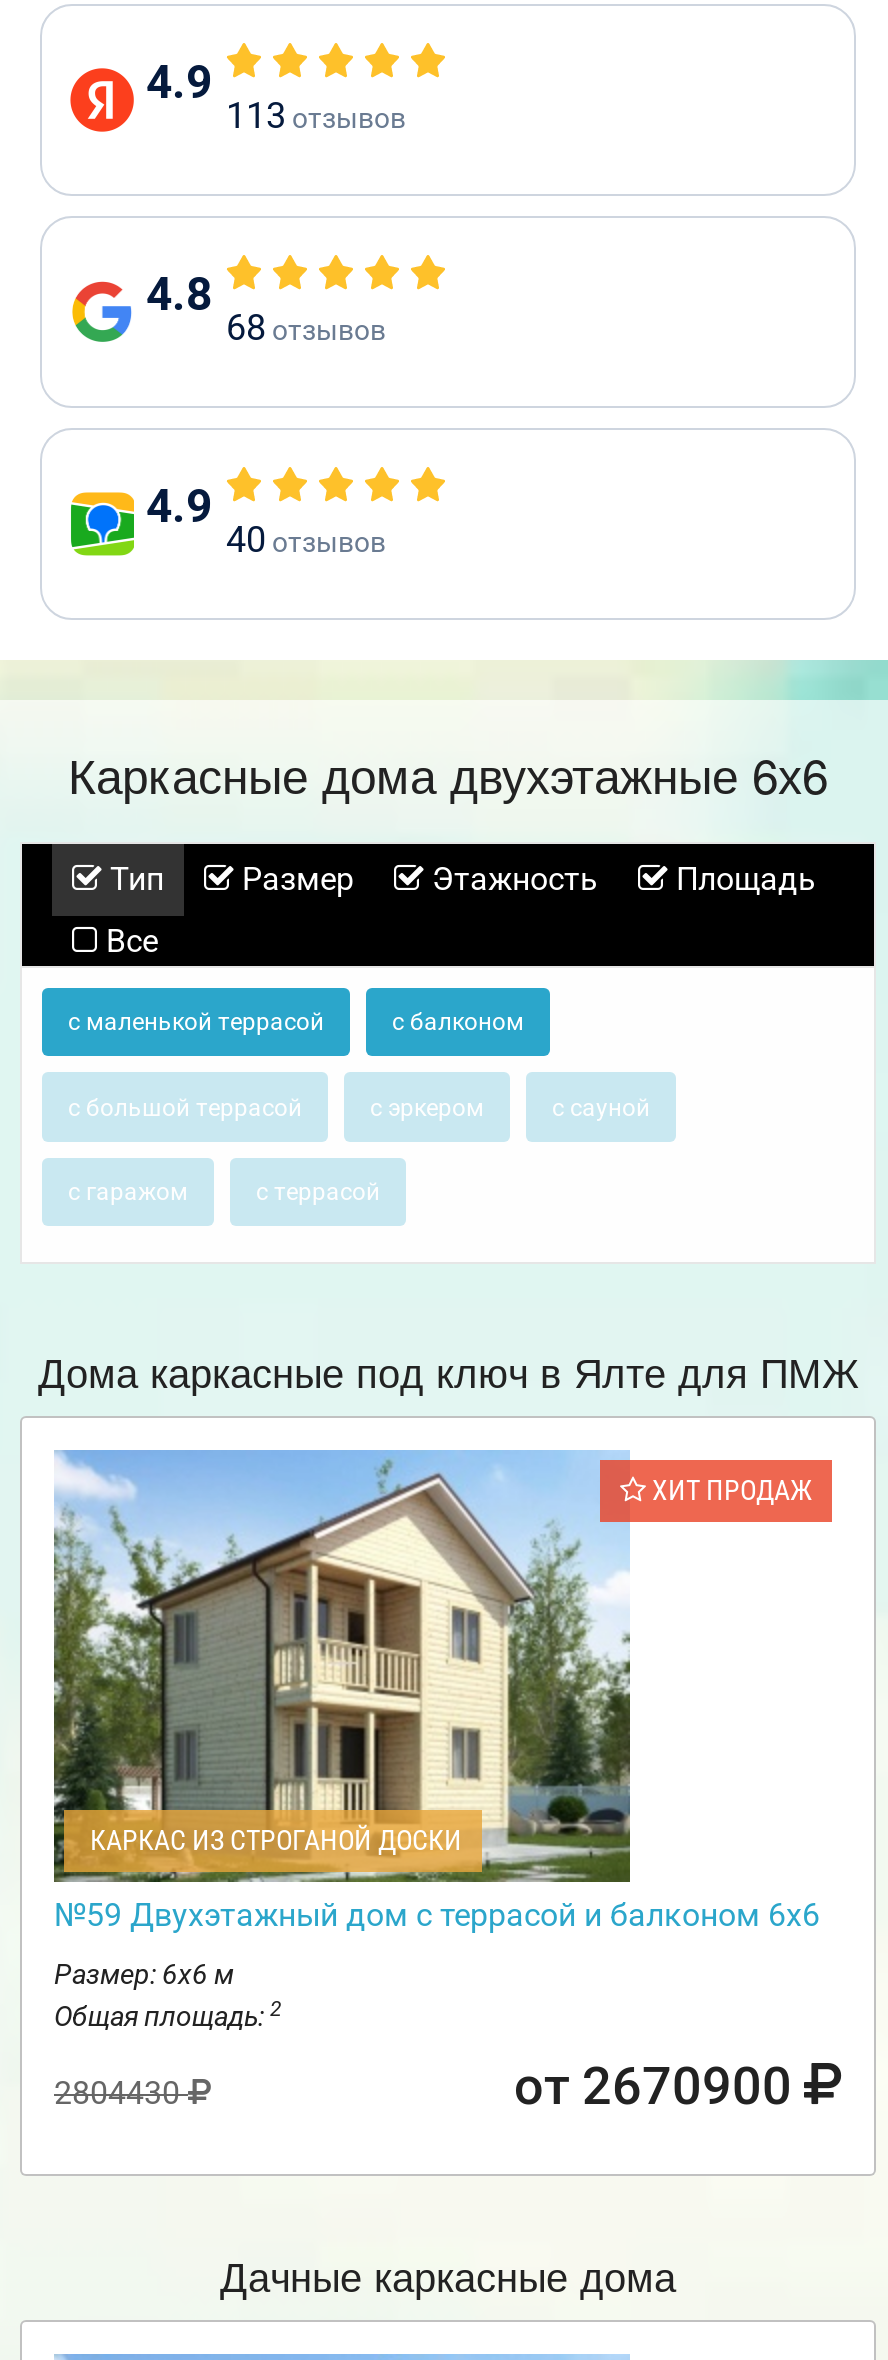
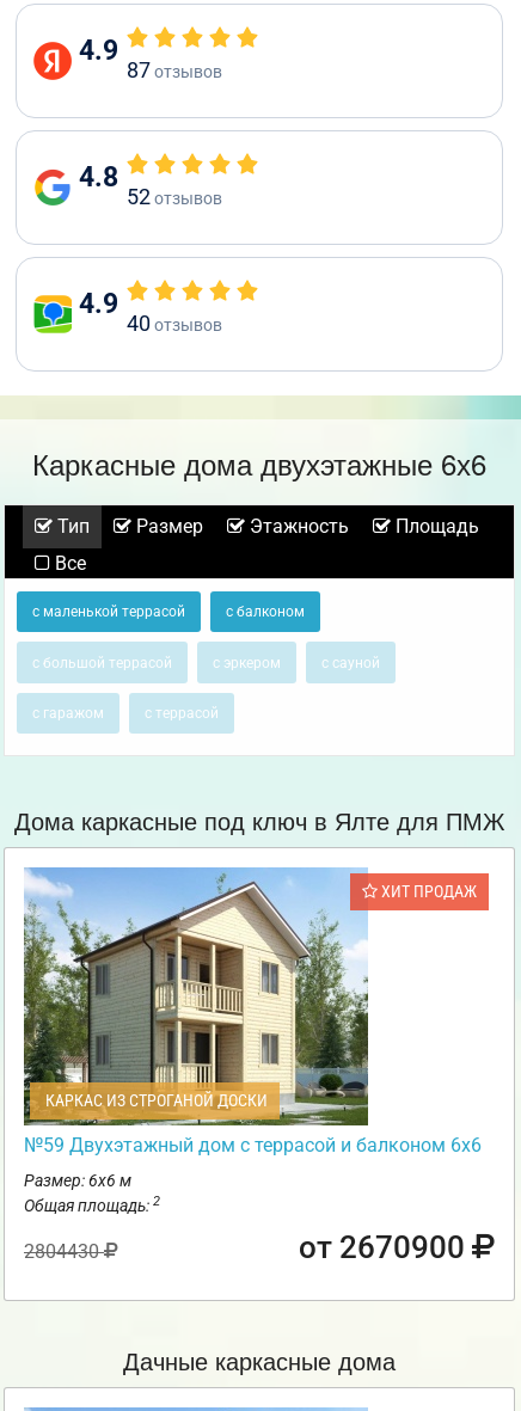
[226,94,406,136] 113 отзывов -> [127,57,222,82] 87 отзывов
[226,306,386,348] 68 отзывов -> [127,184,222,209] 52 отзывов

